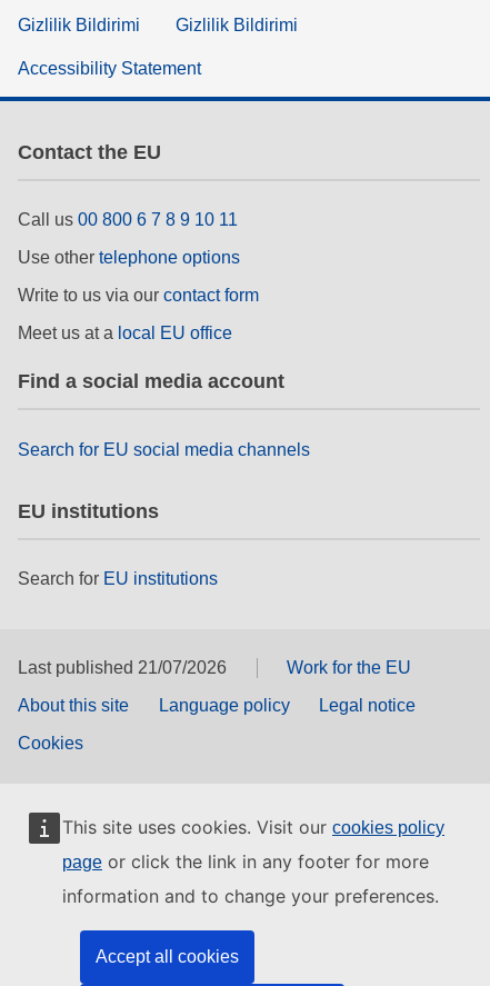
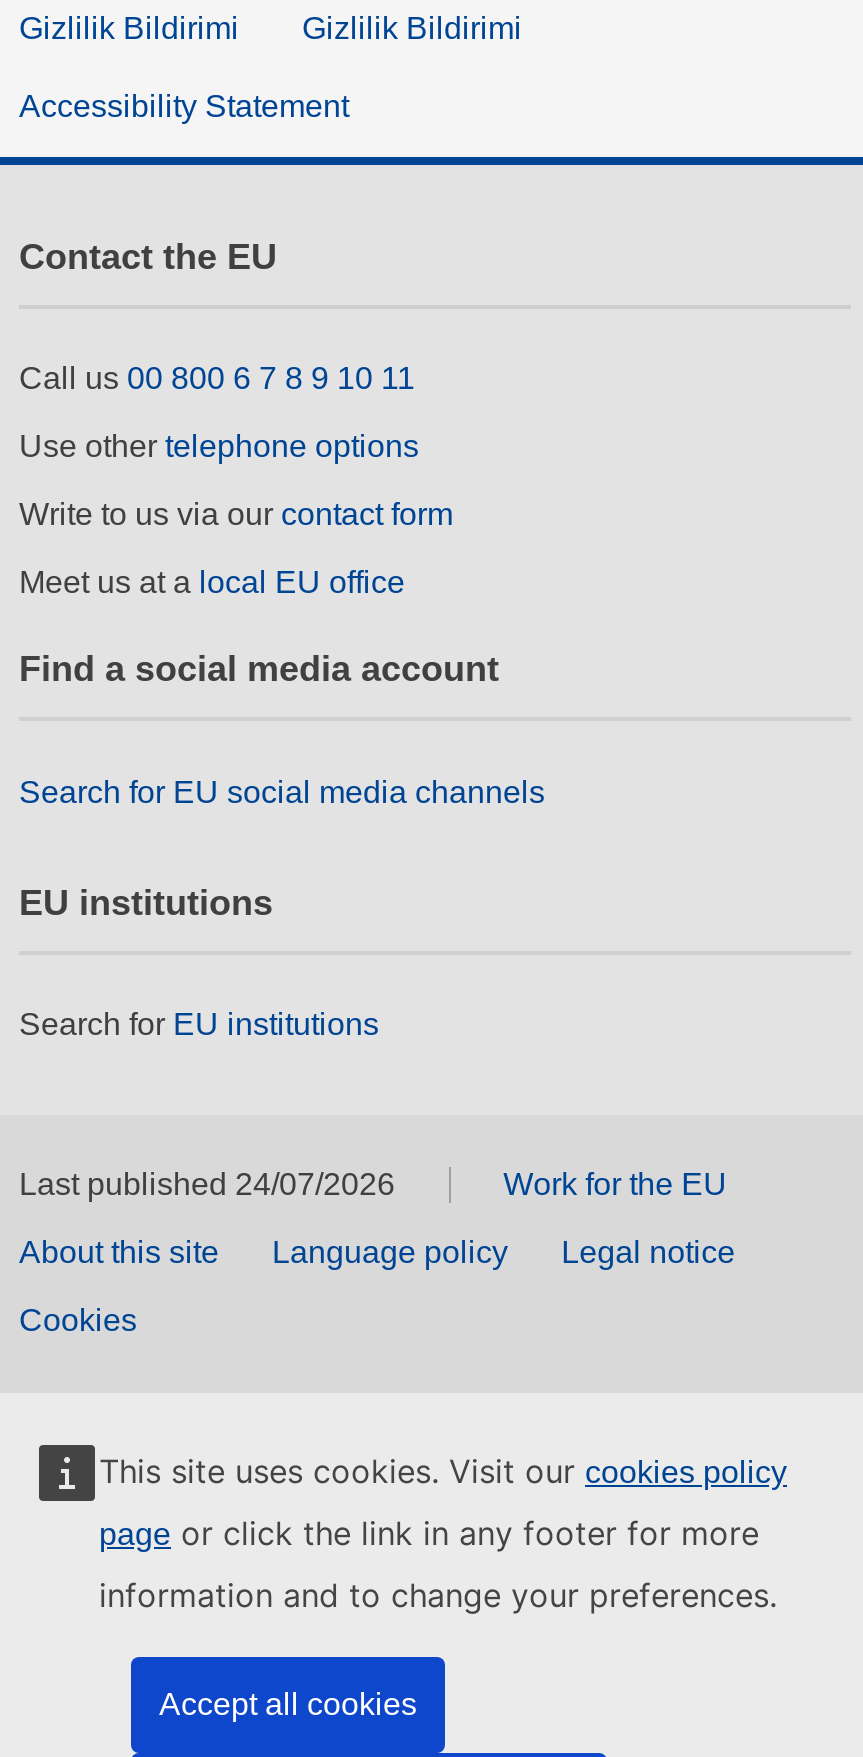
[18,659,227,678] Last published 21/07/2026 -> [19,1168,395,1202] Last published 24/07/2026

